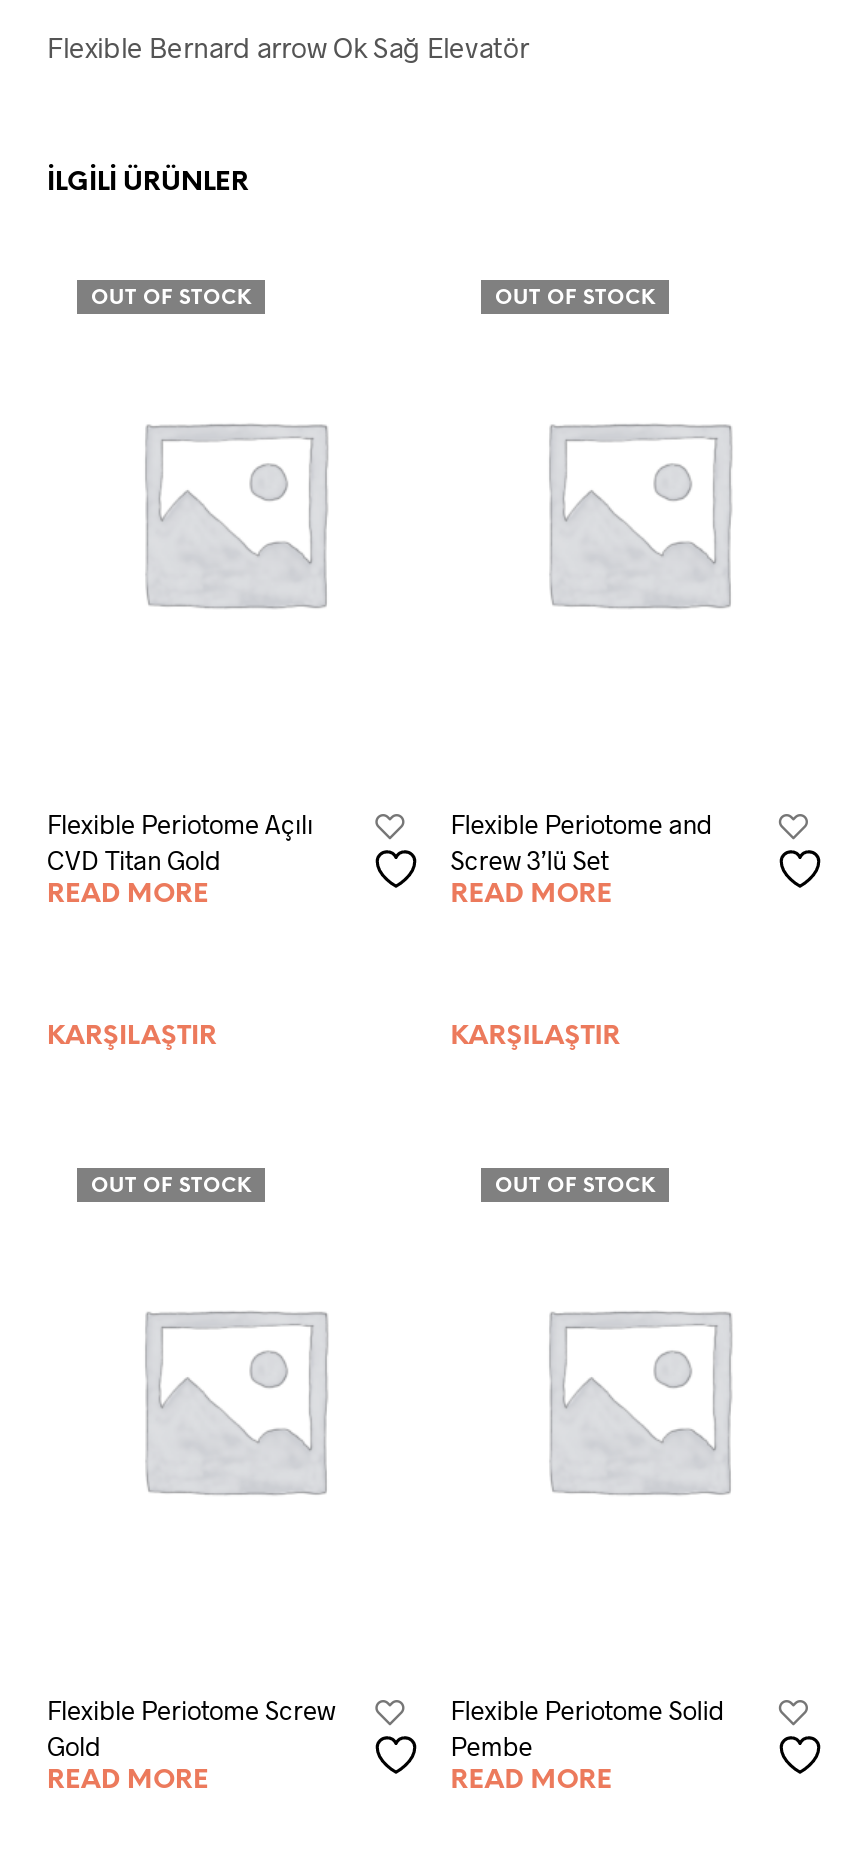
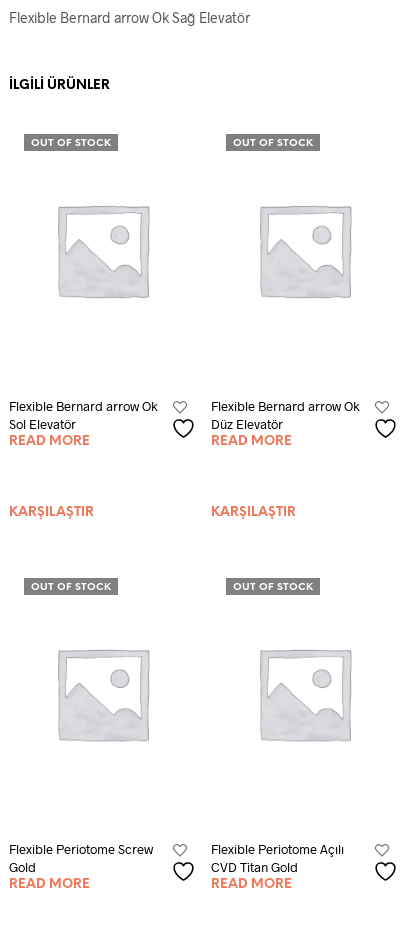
none -> [9,398,158,432] Flexible Bernard arrow Ok | Sol Elevatör
moved [47,807,313,875] -> [211,841,344,875]: Flexible Periotome Açılı | CVD Titan Gold
[451,807,713,875] Flexible Periotome and | Screw 3’lü Set -> [211,398,360,432] Flexible Bernard arrow Ok | Düz Elevatör
[451,1695,725,1763] Flexible Periotome Solid | Pembe -> none

